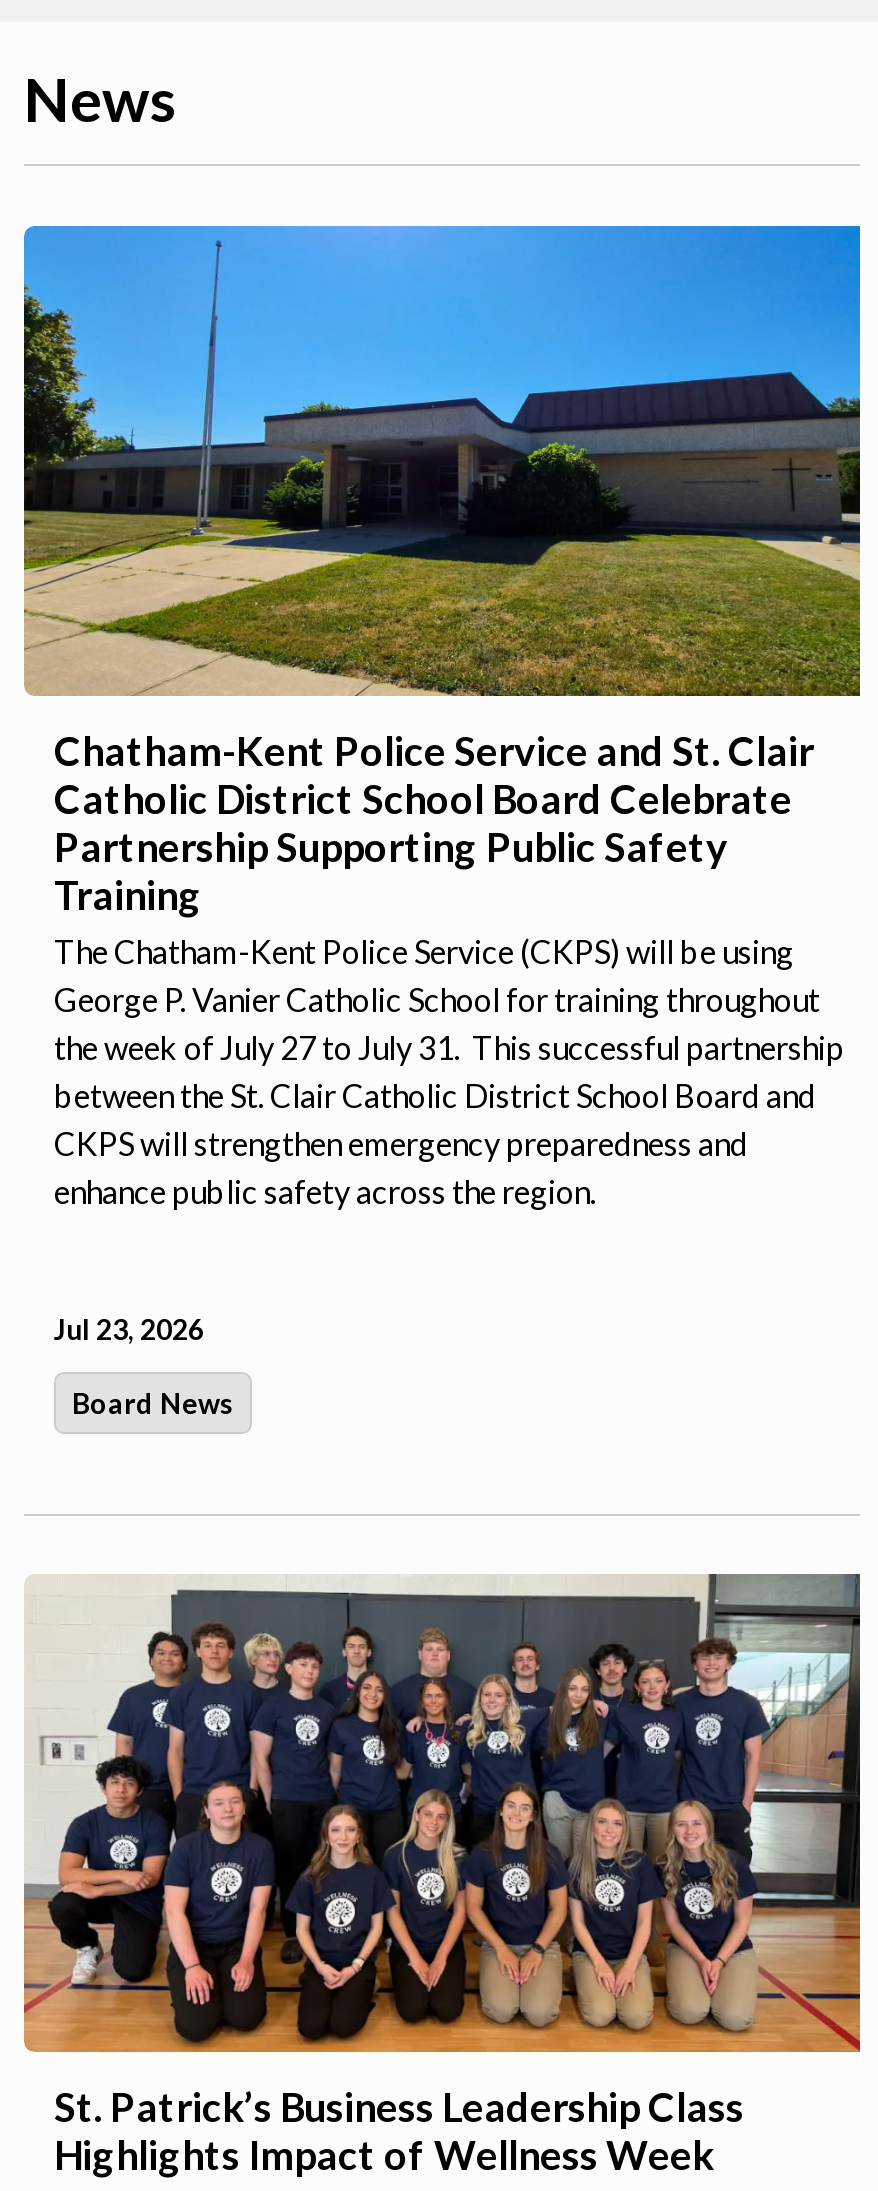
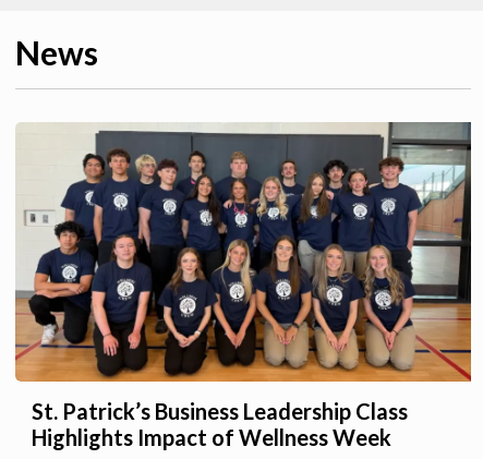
[22,224,862,1210] [image] | Chatham-Kent Police Service and St. Clair | Catholic District School Board Celebrate | Partnership Supporting Public Safety | Training | The Chatham-Kent Police Service (CKPS) will be using | George P. Vanier Catholic School for training throughout | the week of July 27 to July 31. This successful partnership | between the St. Clair Catholic District School Board and | CKPS will strengthen emergency preparedness and | enhance public safety across the region. -> none
[54,1312,234,1420] Jul 23, 2026 | Board News -> none

